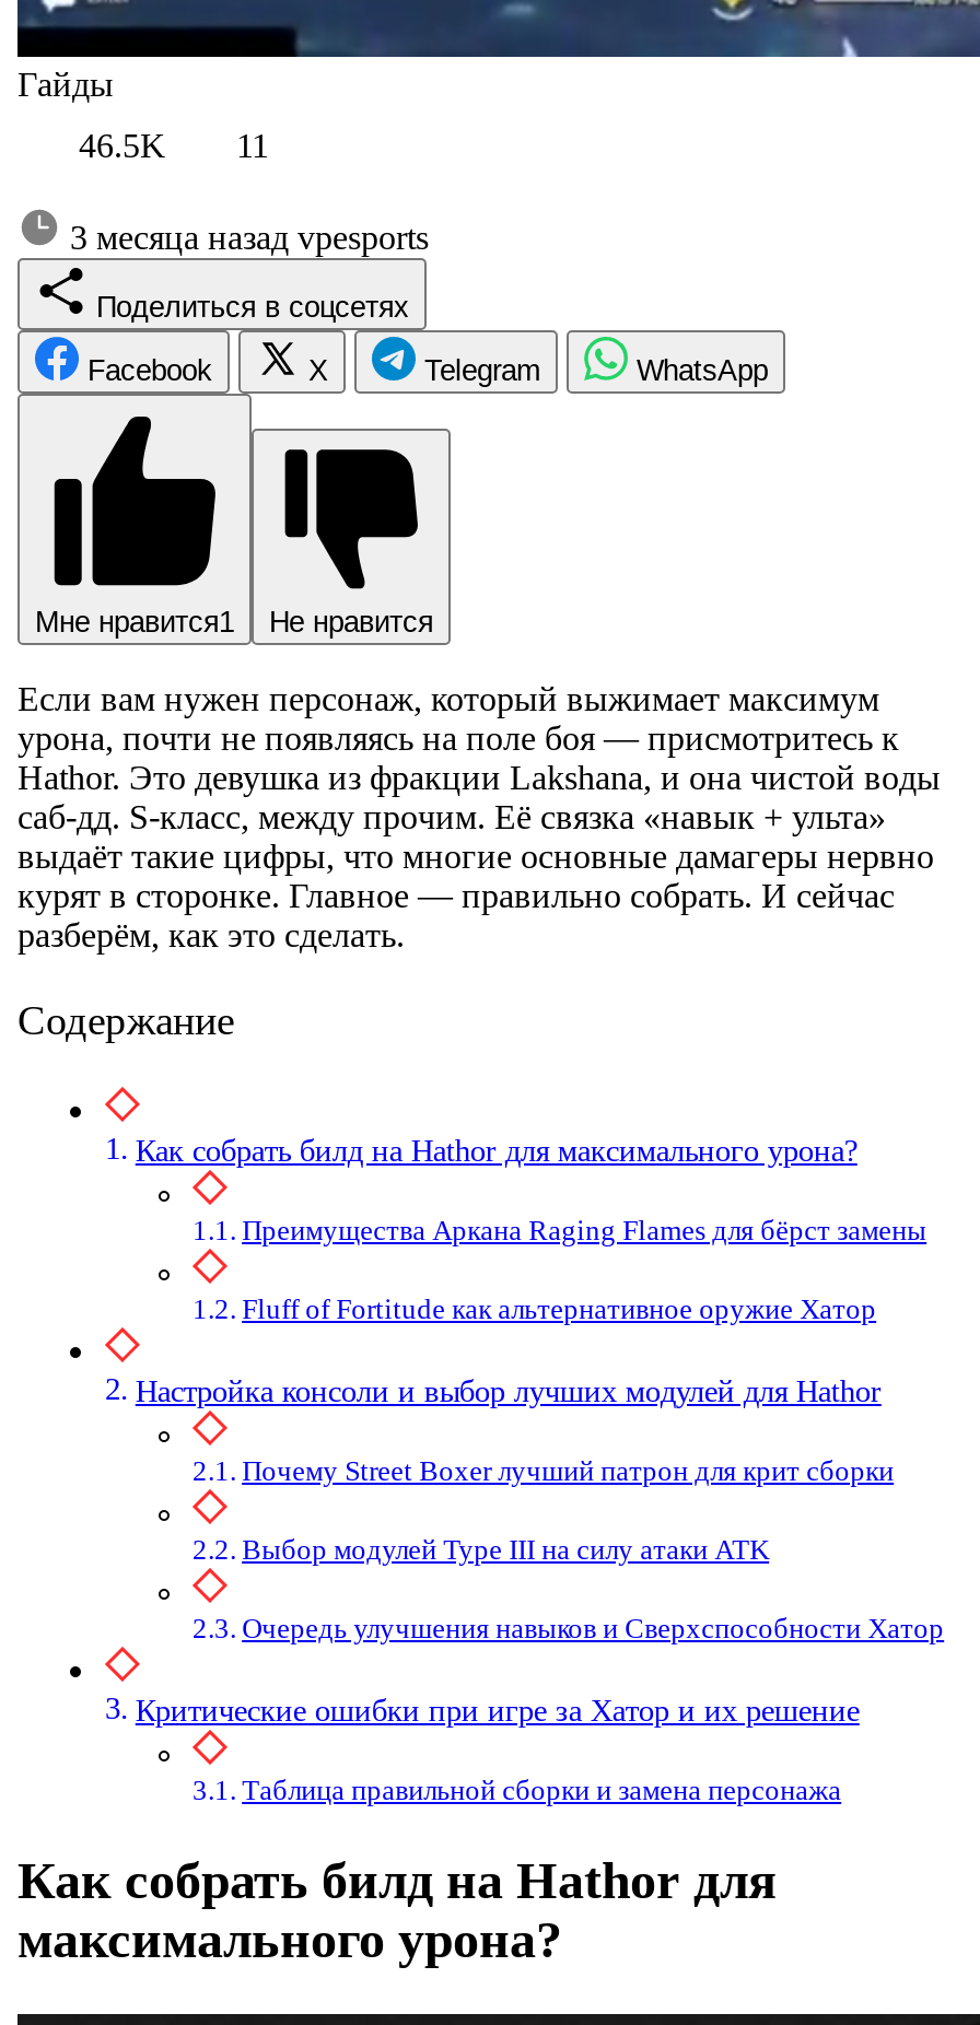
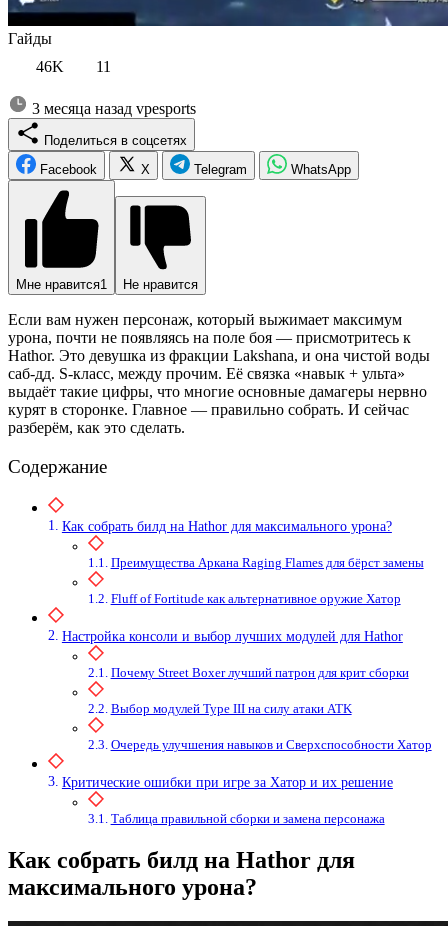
[70,126,269,163] 46.5K 11 -> [32,58,111,75] 46K 11

